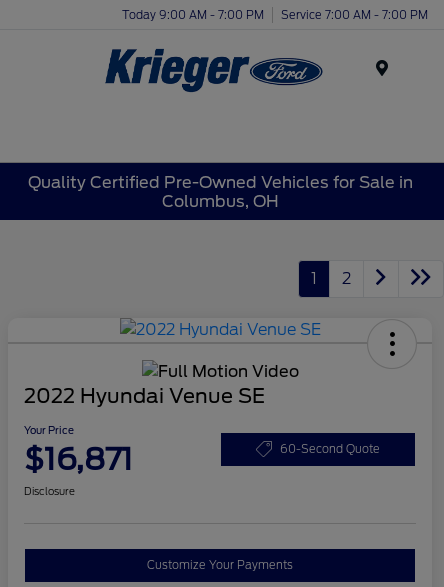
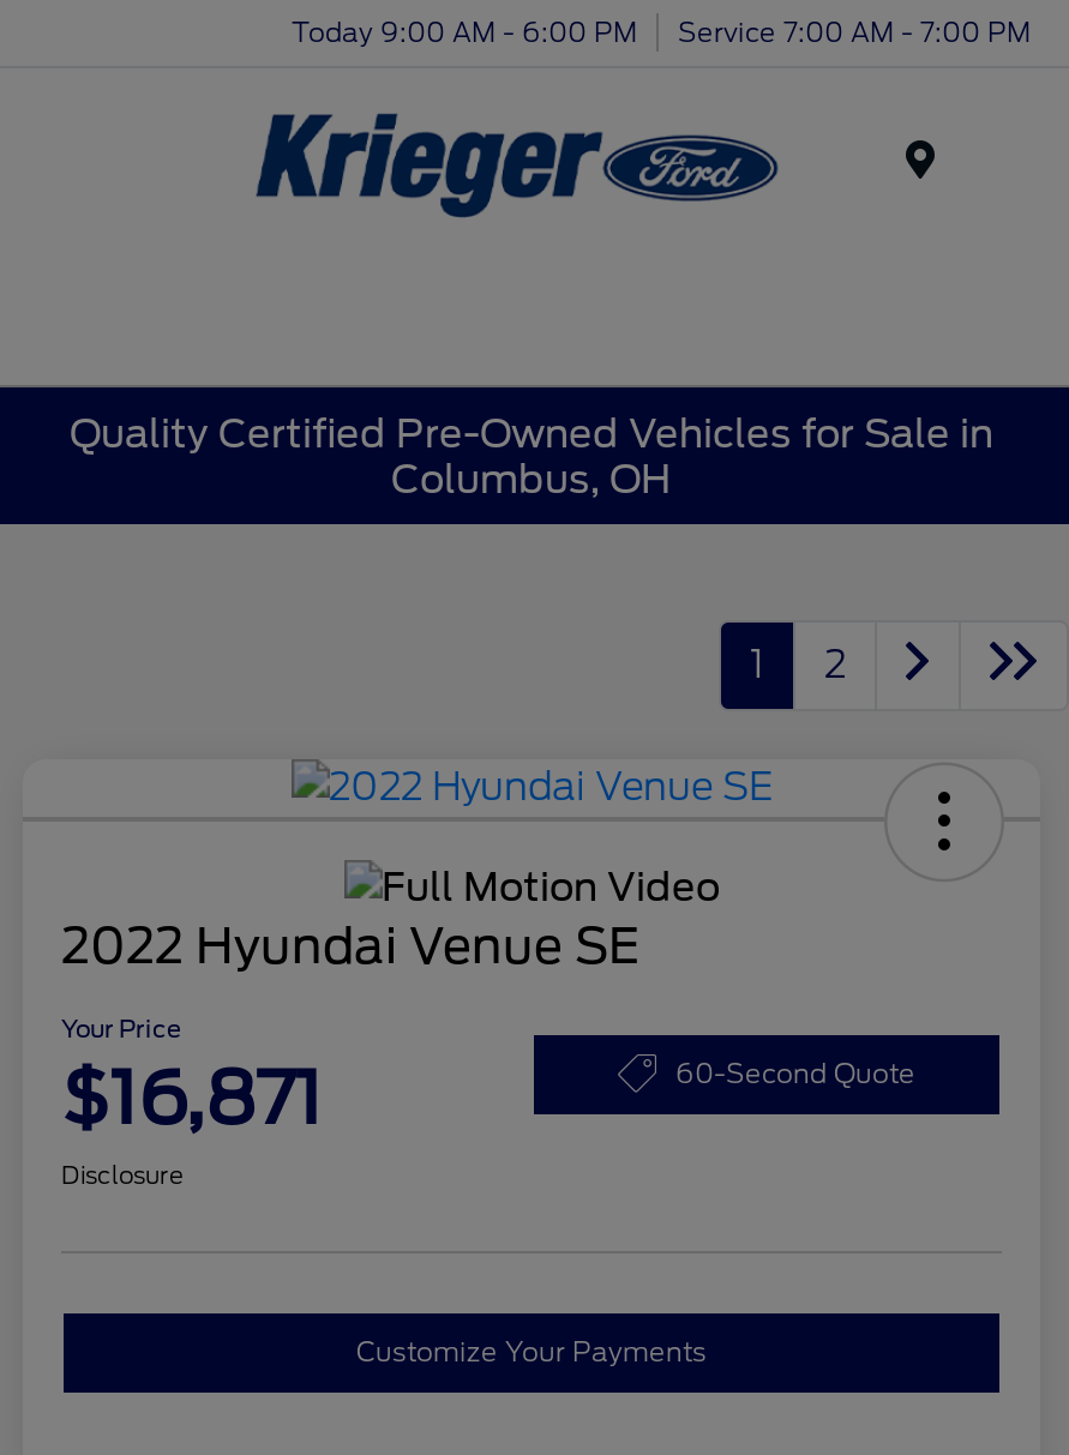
[122,7,428,21] Today 9:00 AM - 7:00 PM Service 7:00 AM - 7:00 PM -> [292,14,1031,48] Today 9:00 AM - 6:00 PM Service 7:00 AM - 7:00 PM

